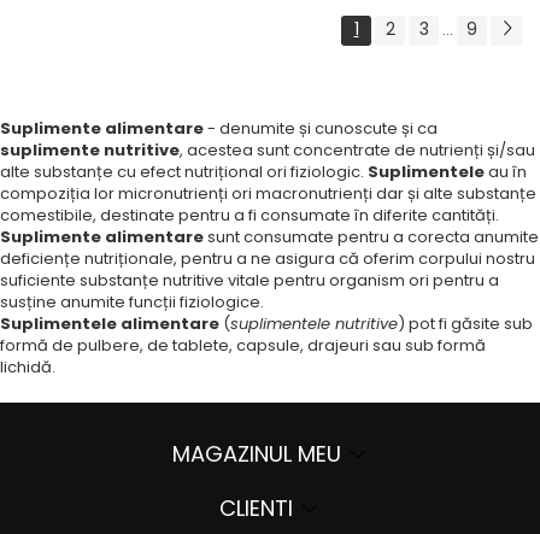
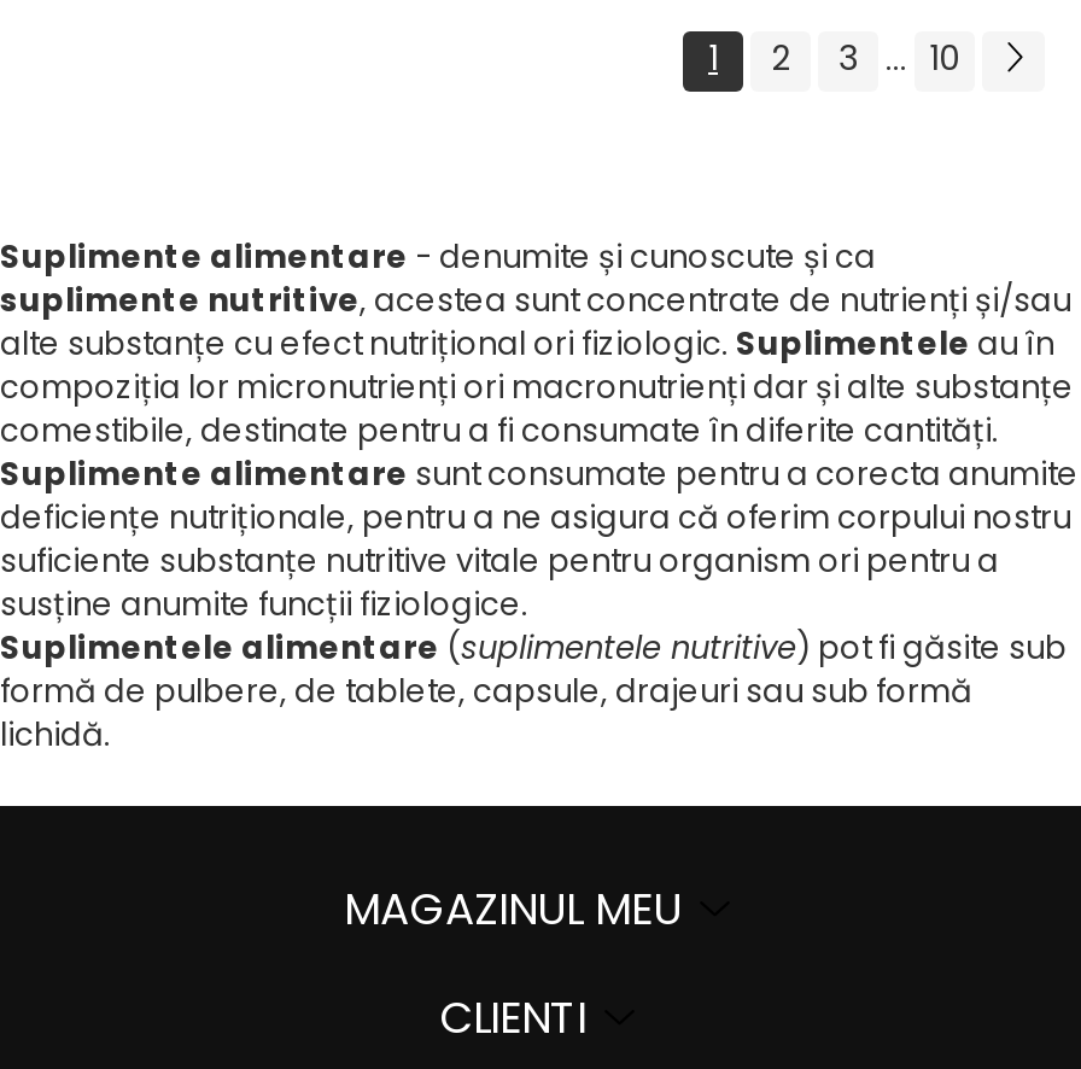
[354,17,477,41] 1 2 3 ... 9 -> [708,34,960,82] 1 2 3 ... 10

